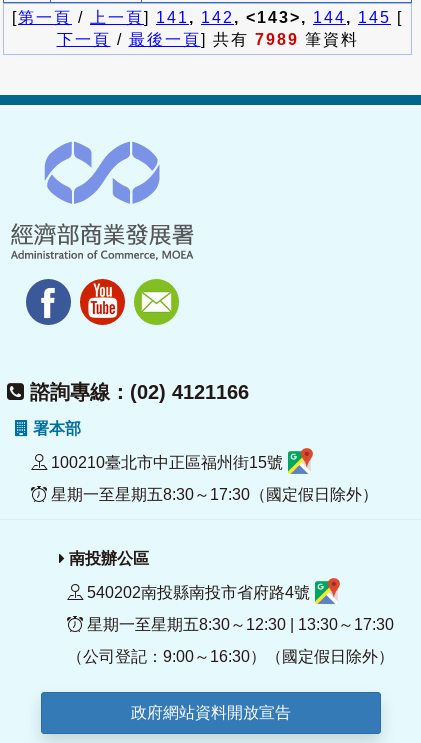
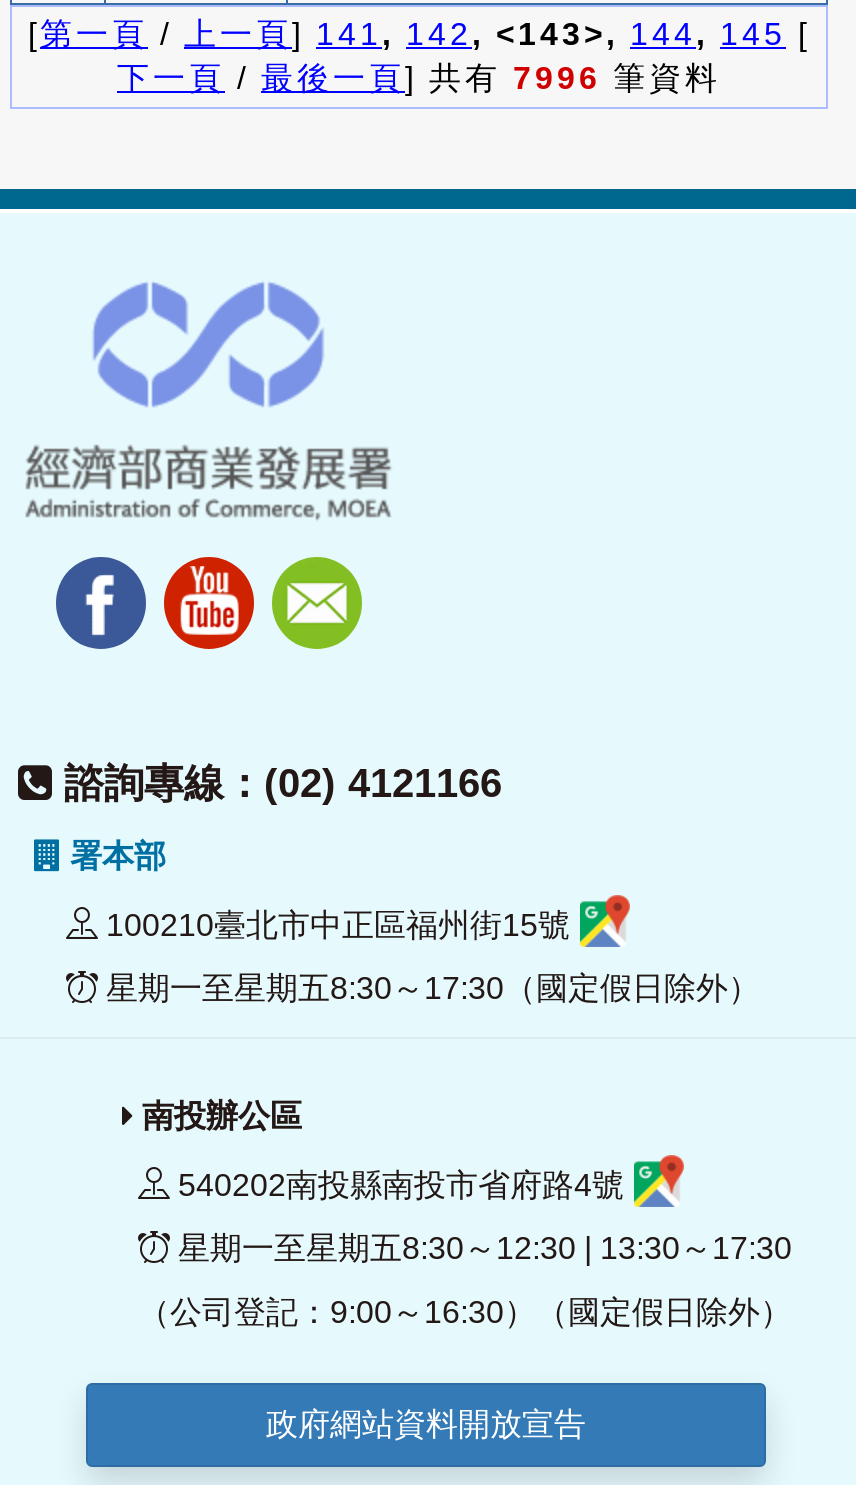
[56,31,358,48] 下一頁/最後一頁] 共有7989筆資料 -> [117,61,721,95] 下一頁/最後一頁] 共有7996筆資料

